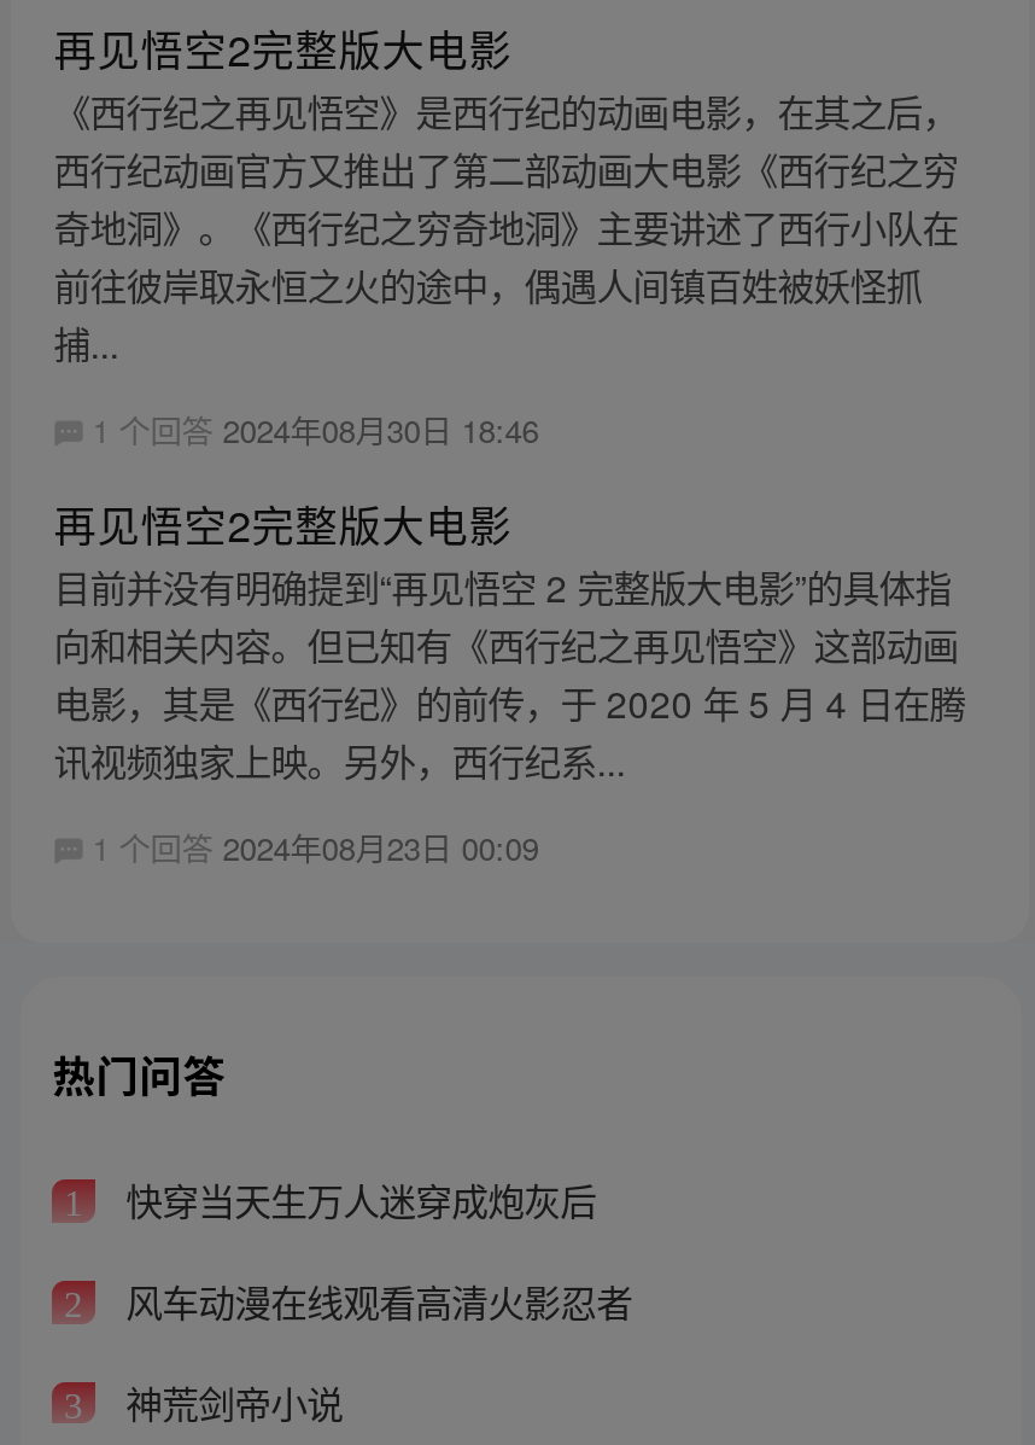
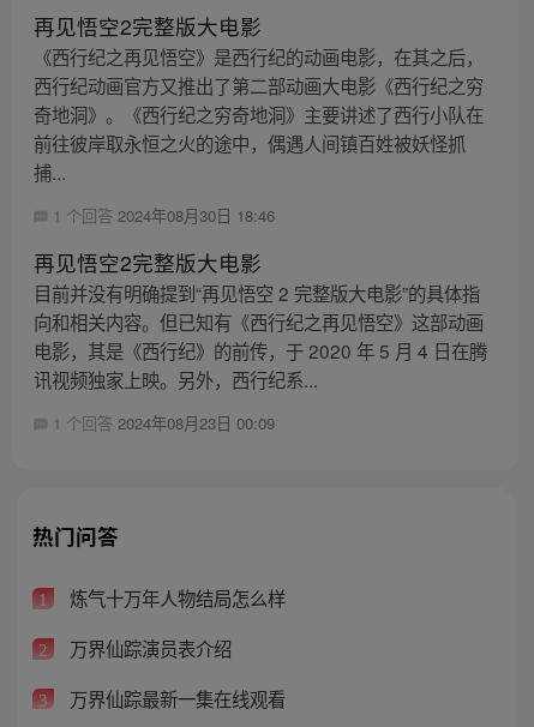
[116,1173,596,1226] 快穿当天生万人迷穿成炮灰后 -> [64,585,285,611] 炼气十万年人物结局怎么样
[116,1274,632,1327] 风车动漫在线观看高清火影忍者 -> [64,635,231,661] 万界仙踪演员表介绍
[116,1374,343,1427] 神荒剑帝小说 -> [64,685,285,711] 万界仙踪最新一集在线观看

